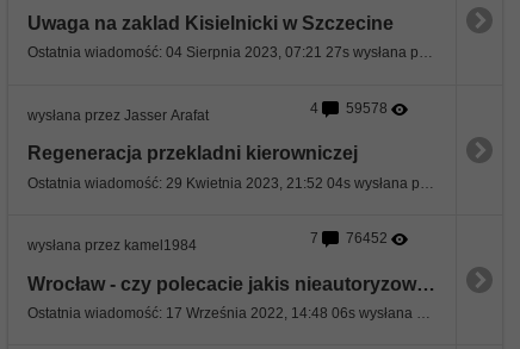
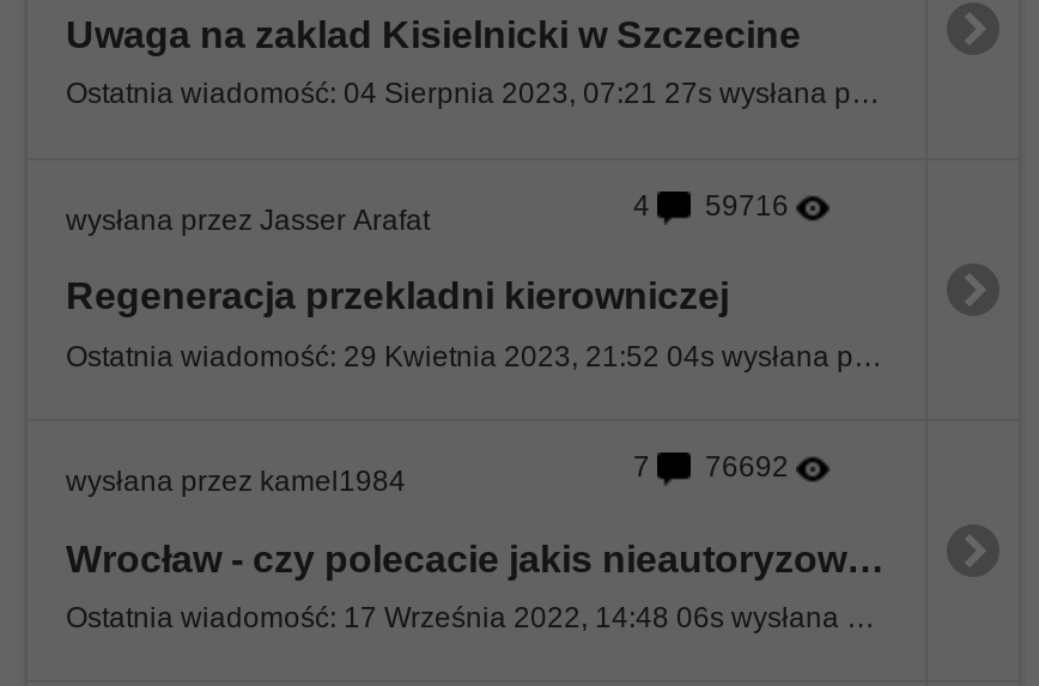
[310,100,391,116] 4 59578 -> [633,188,796,222] 4 59716
[310,230,391,247] 7 76452 -> [633,450,796,484] 7 76692

